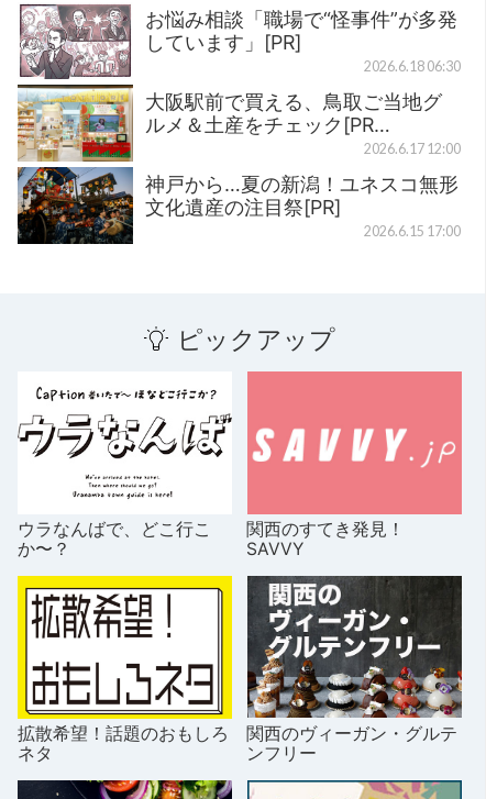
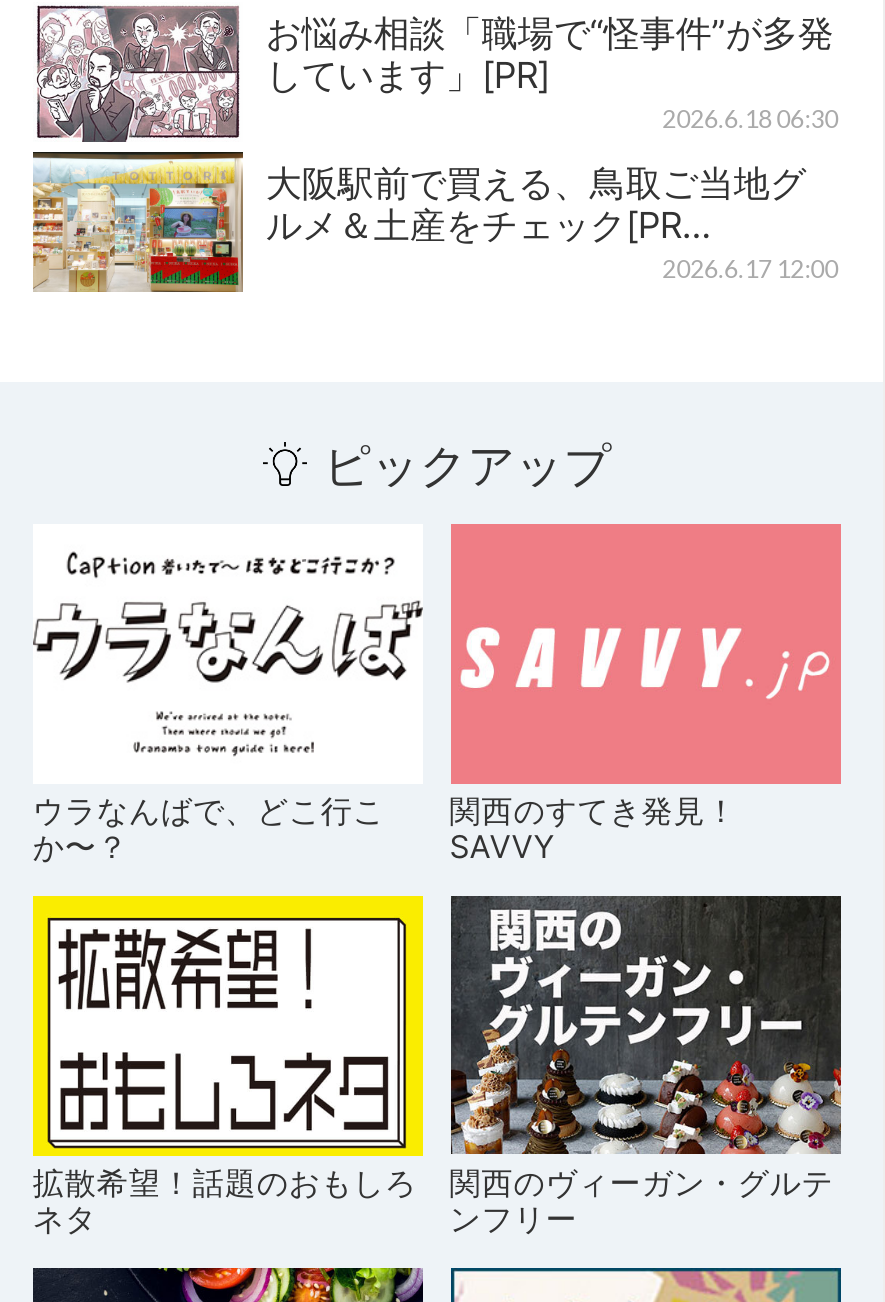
[16,166,460,245] [image] | 神戸から…夏の新潟！ユネスコ無形 | 文化遺産の注目祭[PR] | 2026.6.15 17:00 -> none

